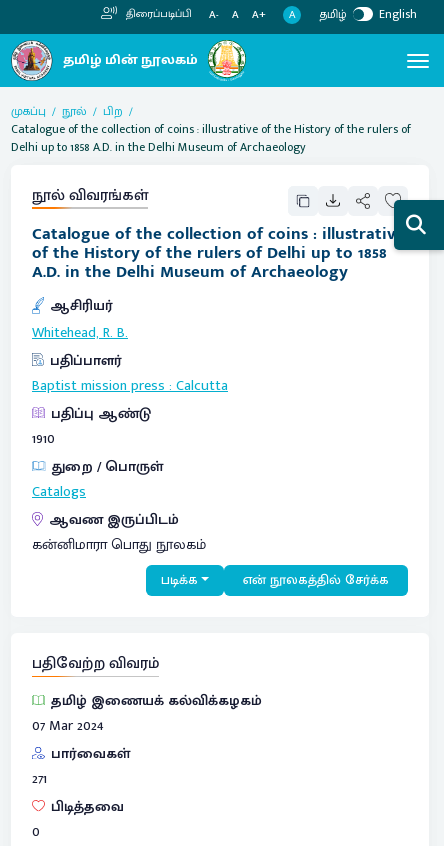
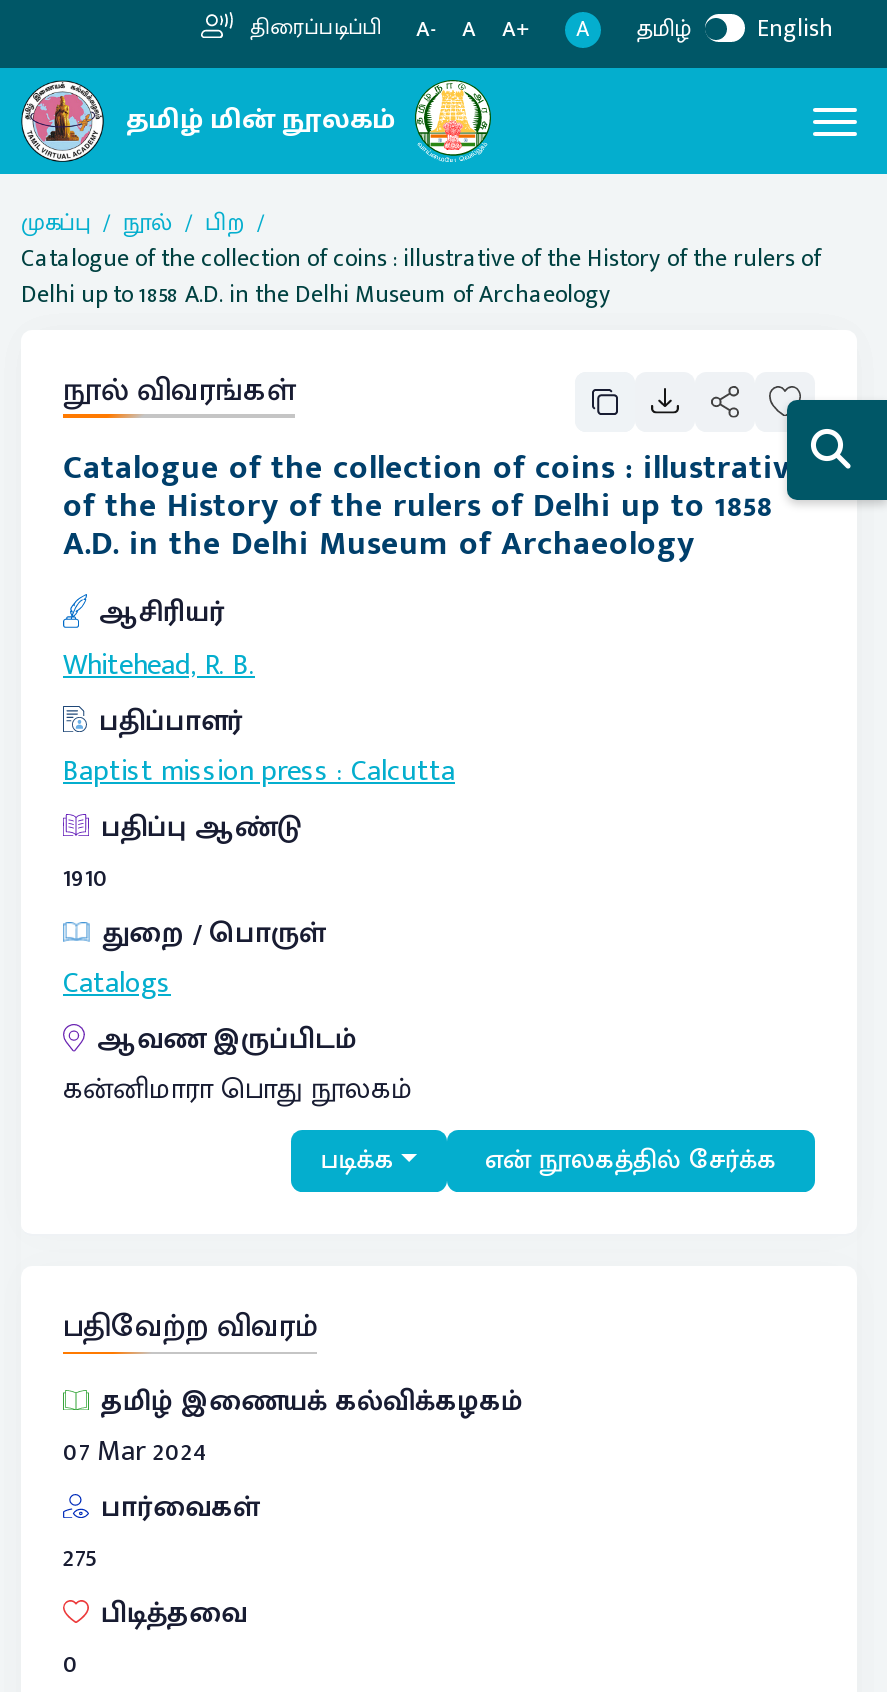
[32,767,47,791] 271 -> [63,1534,97,1582] 275

